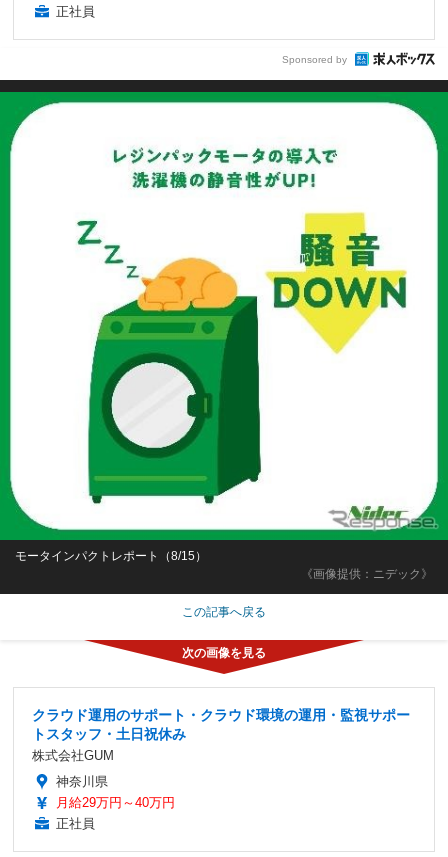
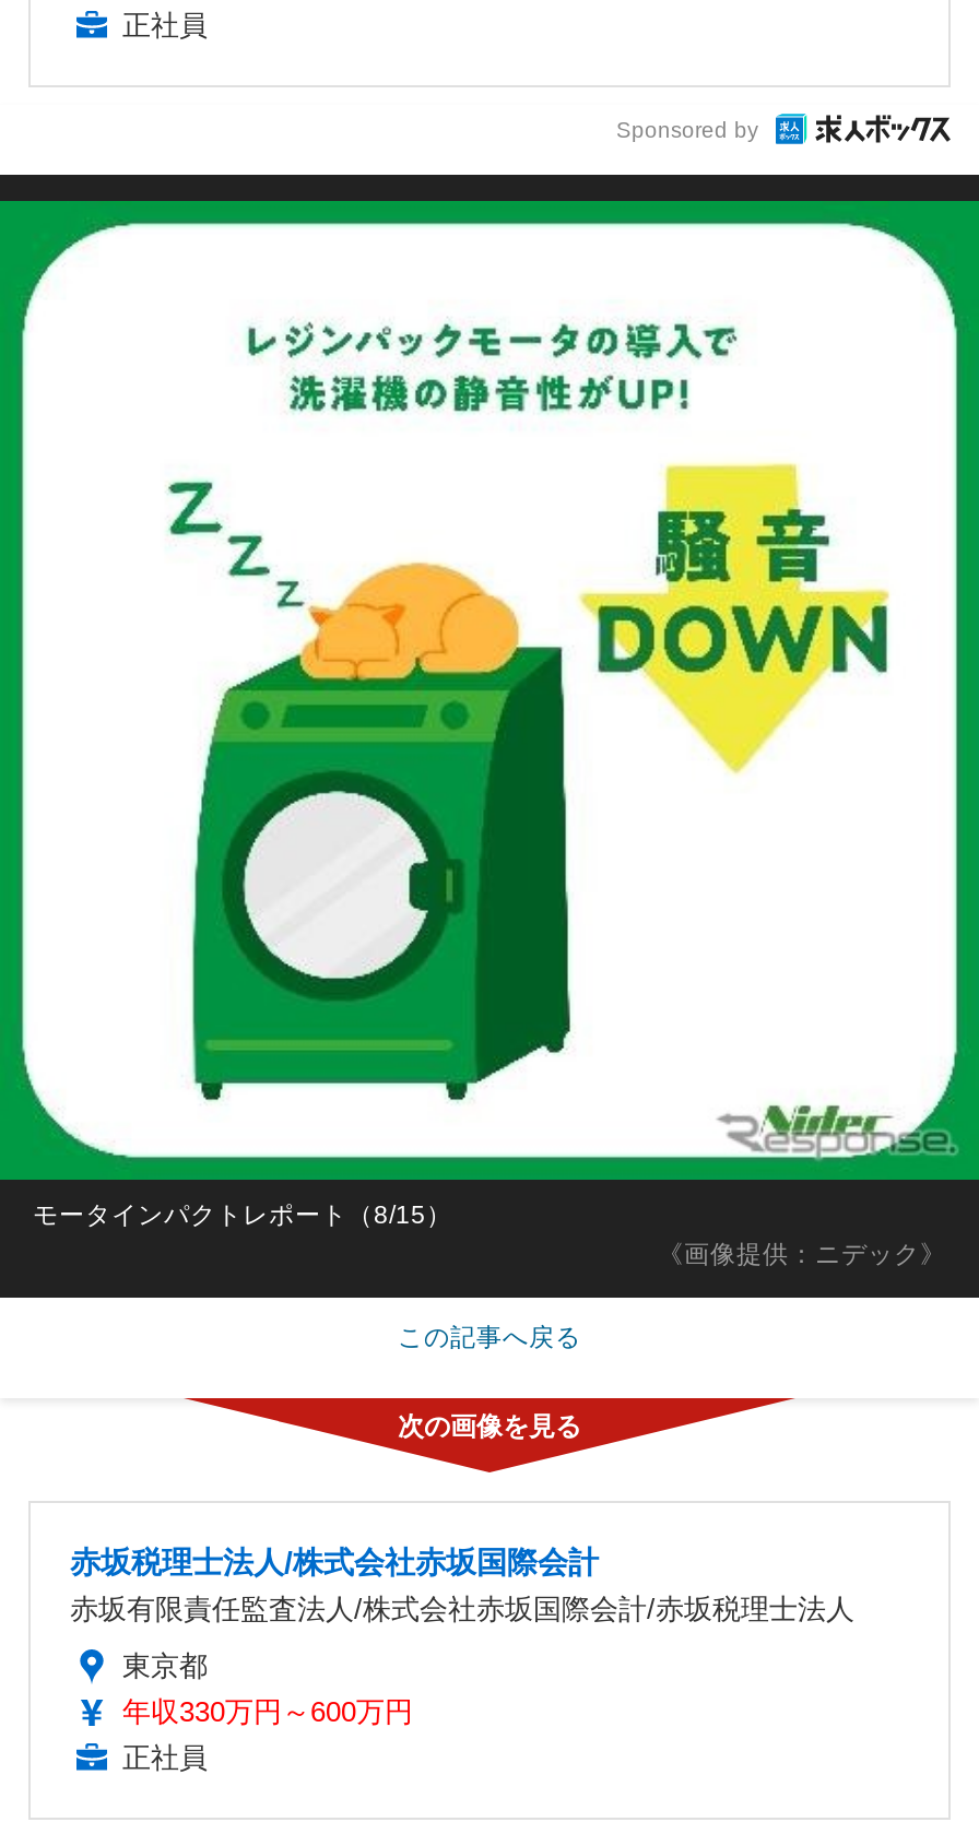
[32,707,410,763] クラウド運用のサポート・クラウド環境の運用・監視サポー | トスタッフ・土日祝休み | 株式会社GUM -> [70,1545,854,1625] 赤坂税理士法人/株式会社赤坂国際会計 | 赤坂有限責任監査法人/株式会社赤坂国際会計/赤坂税理士法人
[56,774,175,810] 神奈川県 | 月給29万円～40万円 -> [122,1649,413,1728] 東京都 | 年収330万円～600万円

